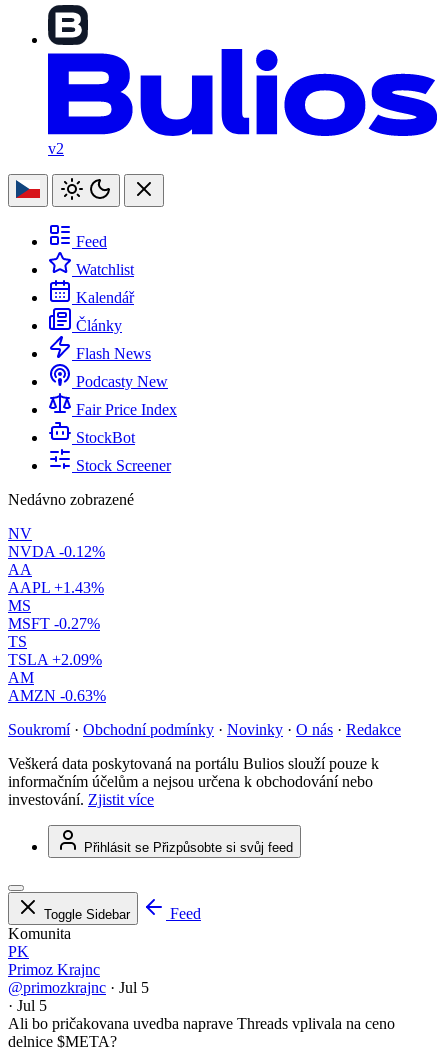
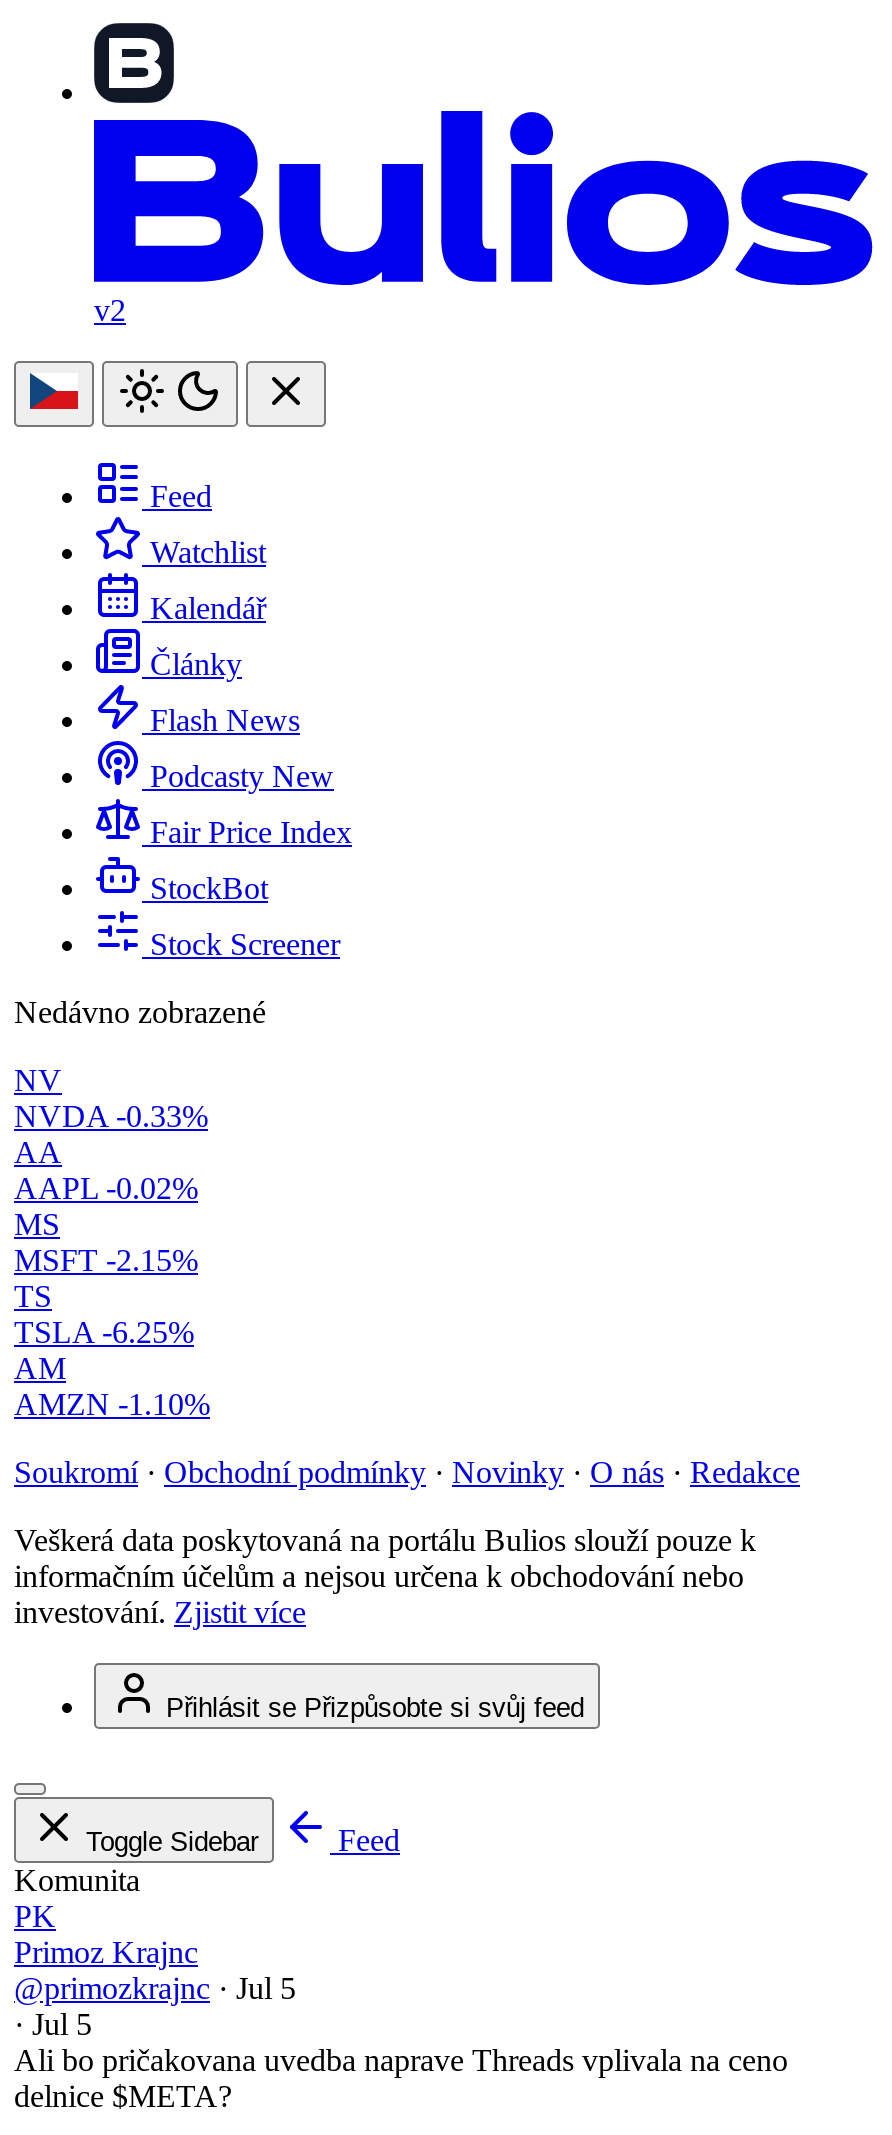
[8,543,105,560] NVDA -0.12% -> [14,1099,208,1133] NVDA -0.33%
[8,579,104,596] AAPL +1.43% -> [14,1171,198,1205] AAPL -0.02%
[8,615,100,632] MSFT -0.27% -> [14,1243,198,1277] MSFT -2.15%
[8,651,102,668] TSLA +2.09% -> [14,1315,194,1349] TSLA -6.25%
[8,687,106,704] AMZN -0.63% -> [14,1387,210,1421] AMZN -1.10%

